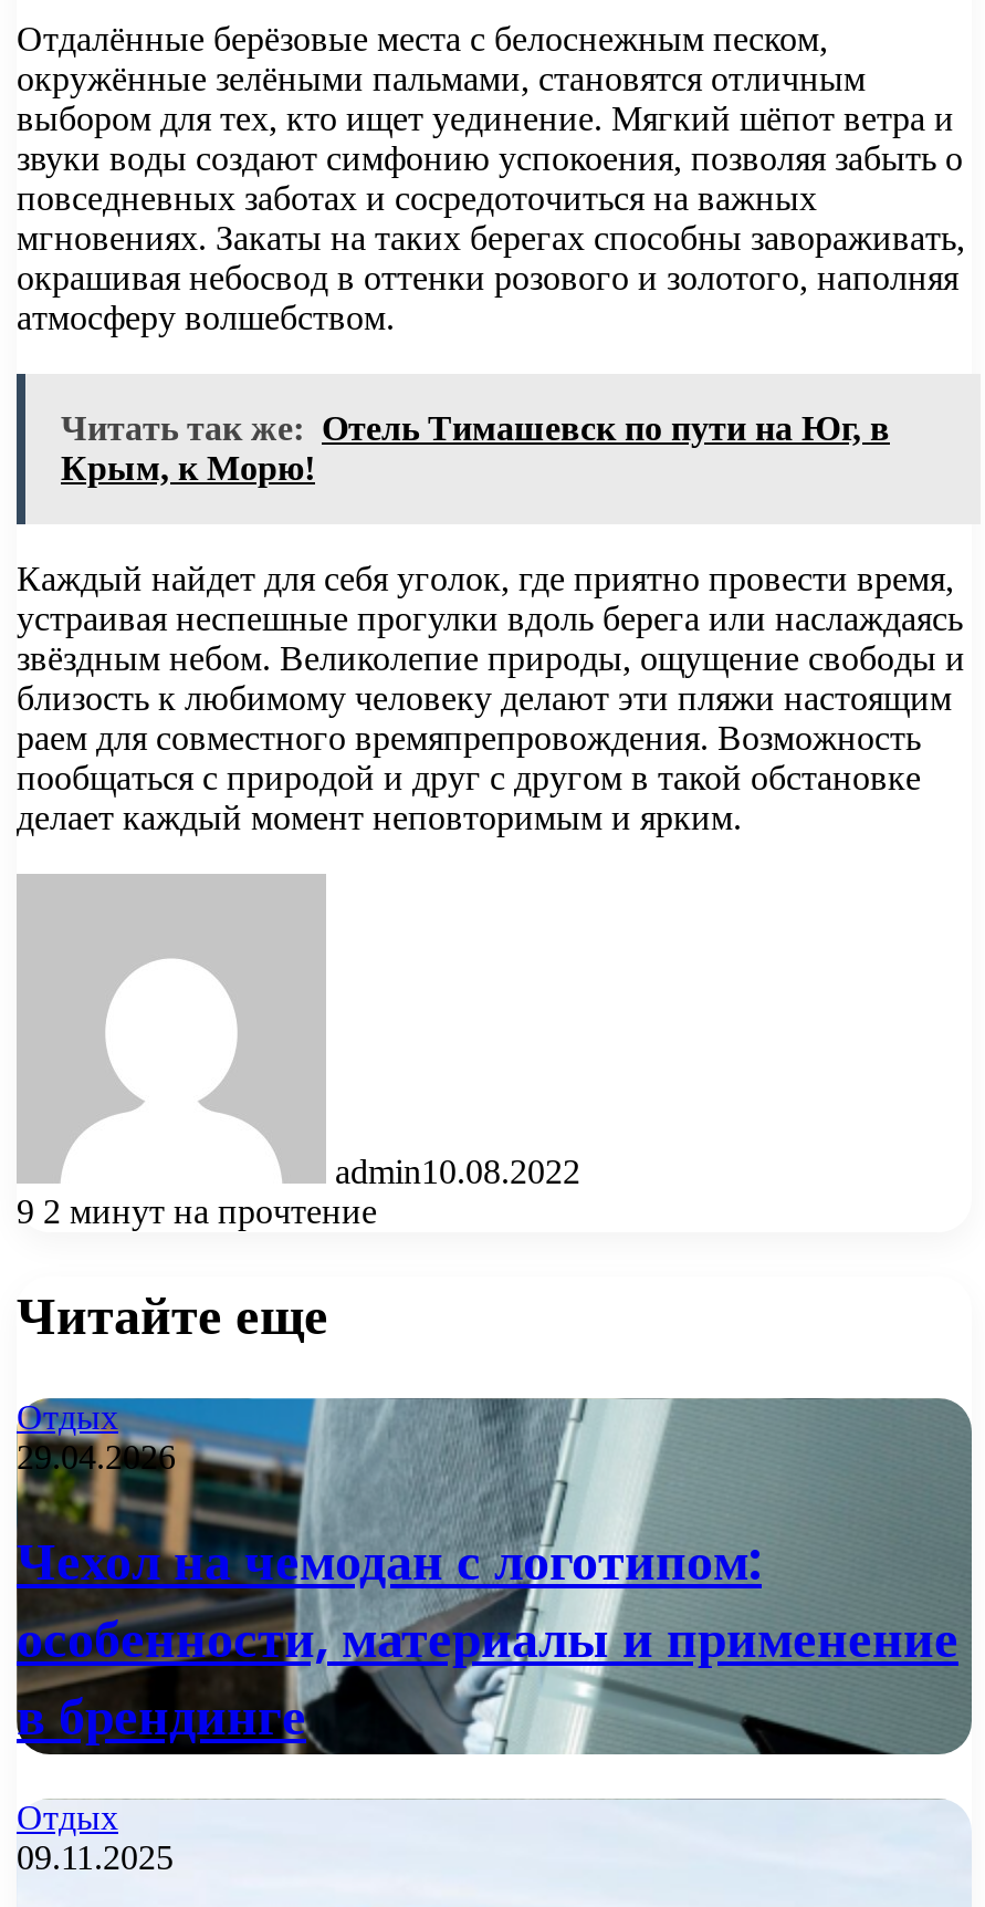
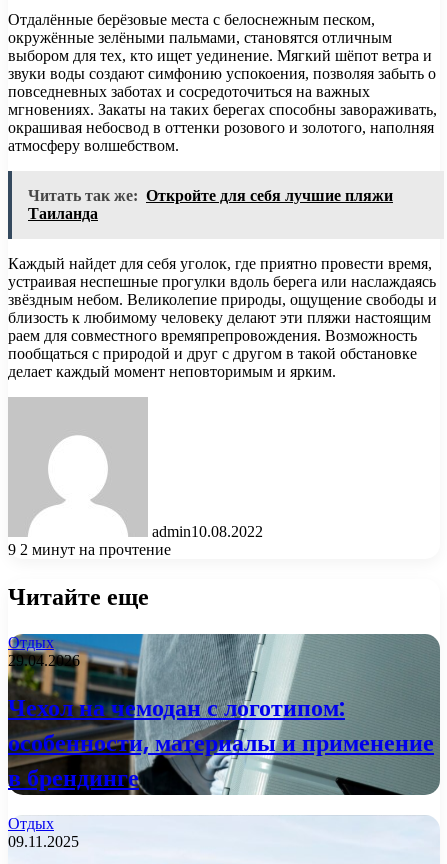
[61,409,890,487] Читать так же: Отель Тимашевск по пути на Юг, в | Крым, к Морю! -> [28,187,393,222] Читать так же: Откройте для себя лучшие пляжи | Таиланда

